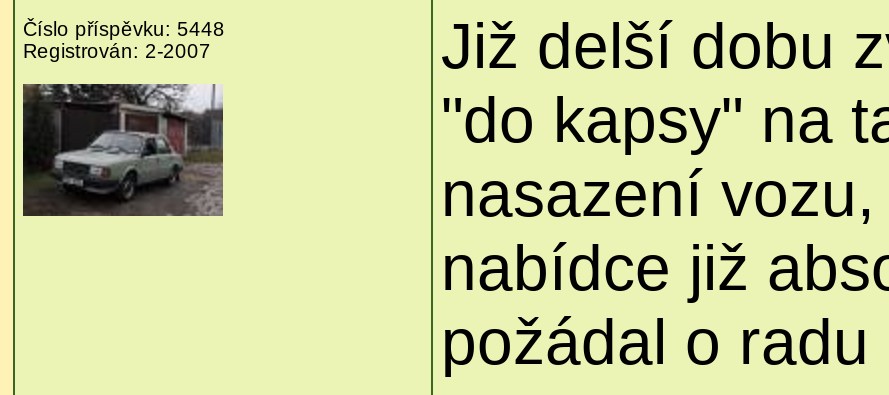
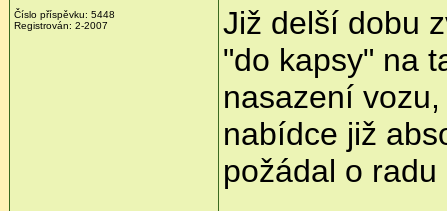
[21,82,225,218] [image] -> none

